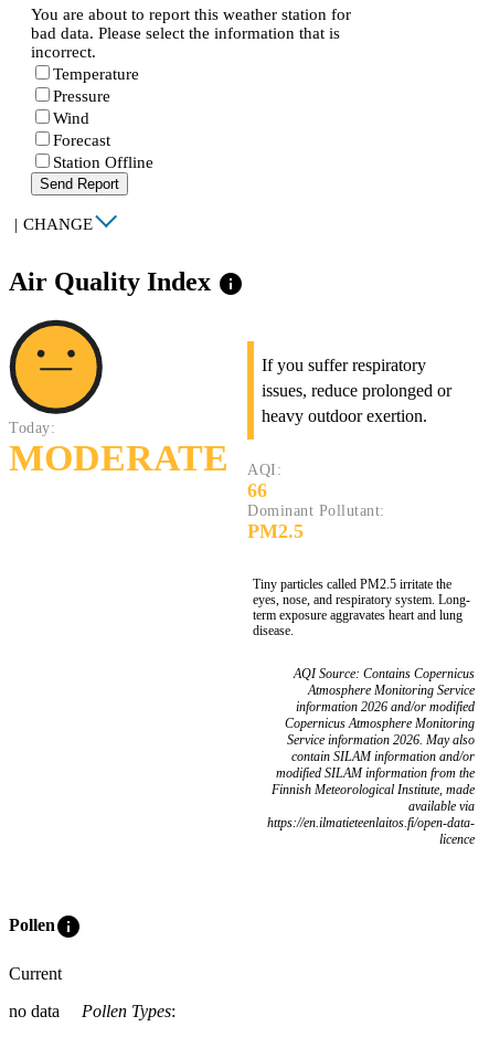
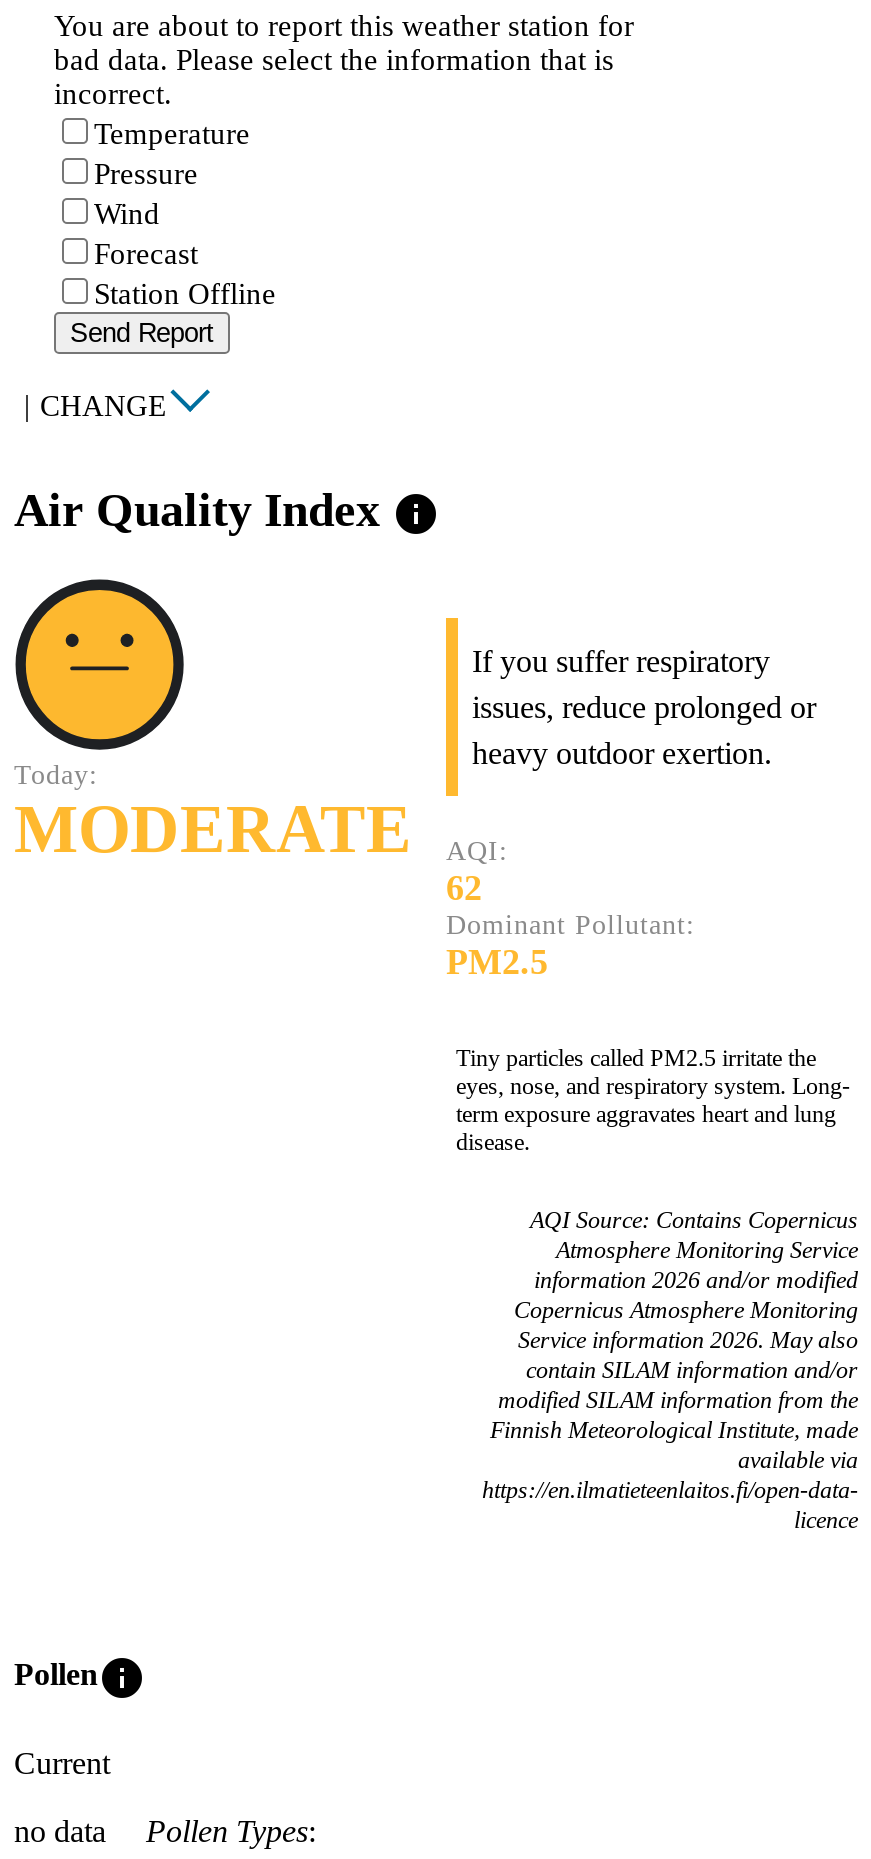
[247,480,267,502] 66 -> [446,868,482,908] 62

